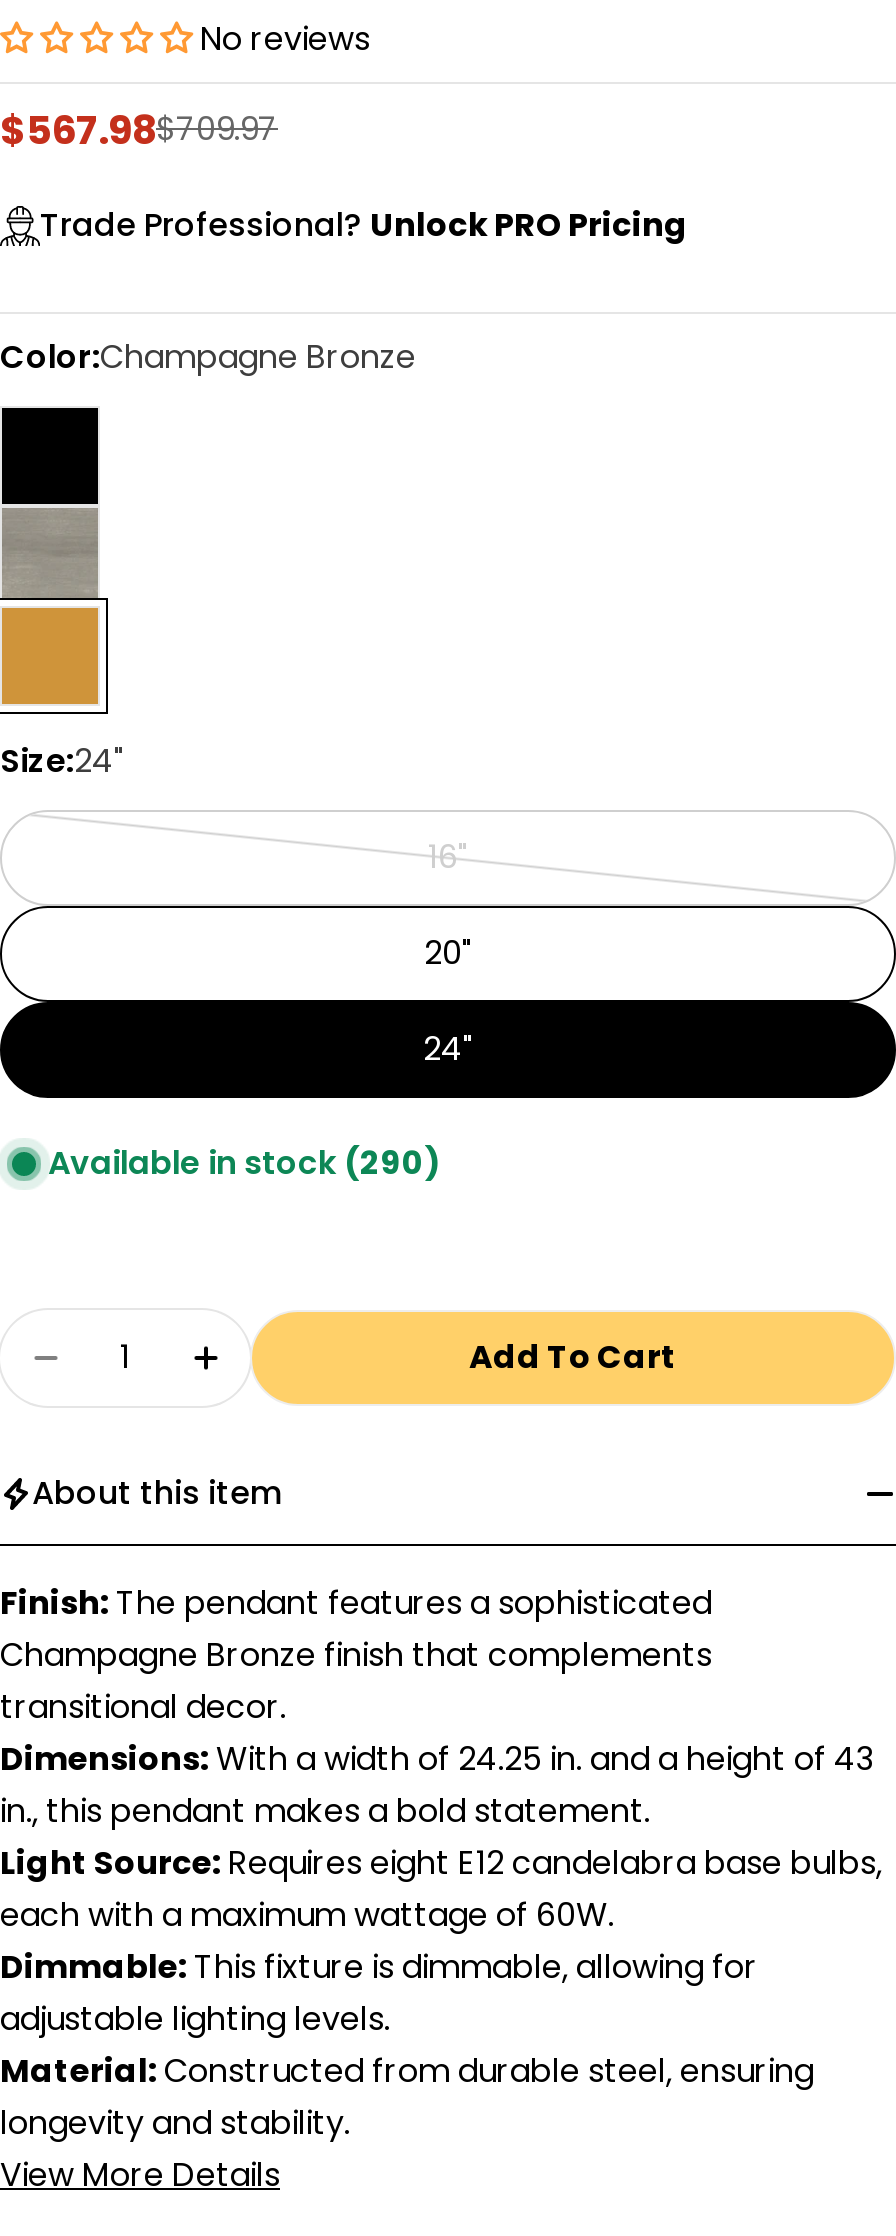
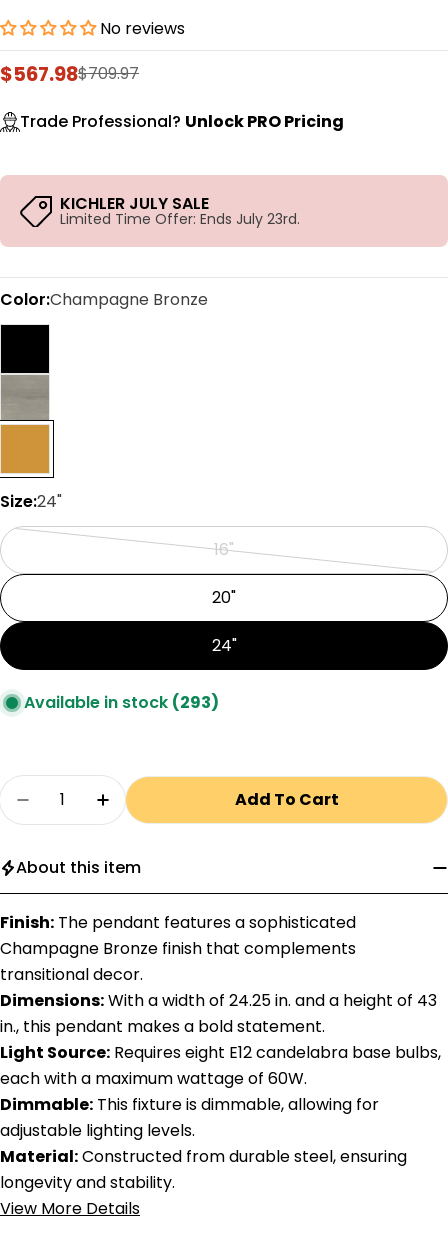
none -> [60,192,300,229] KICHLER JULY SALE | Limited Time Offer: Ends July 23rd.
[48,1140,440,1186] Available in stock (290) -> [24,691,219,714] Available in stock (293)

